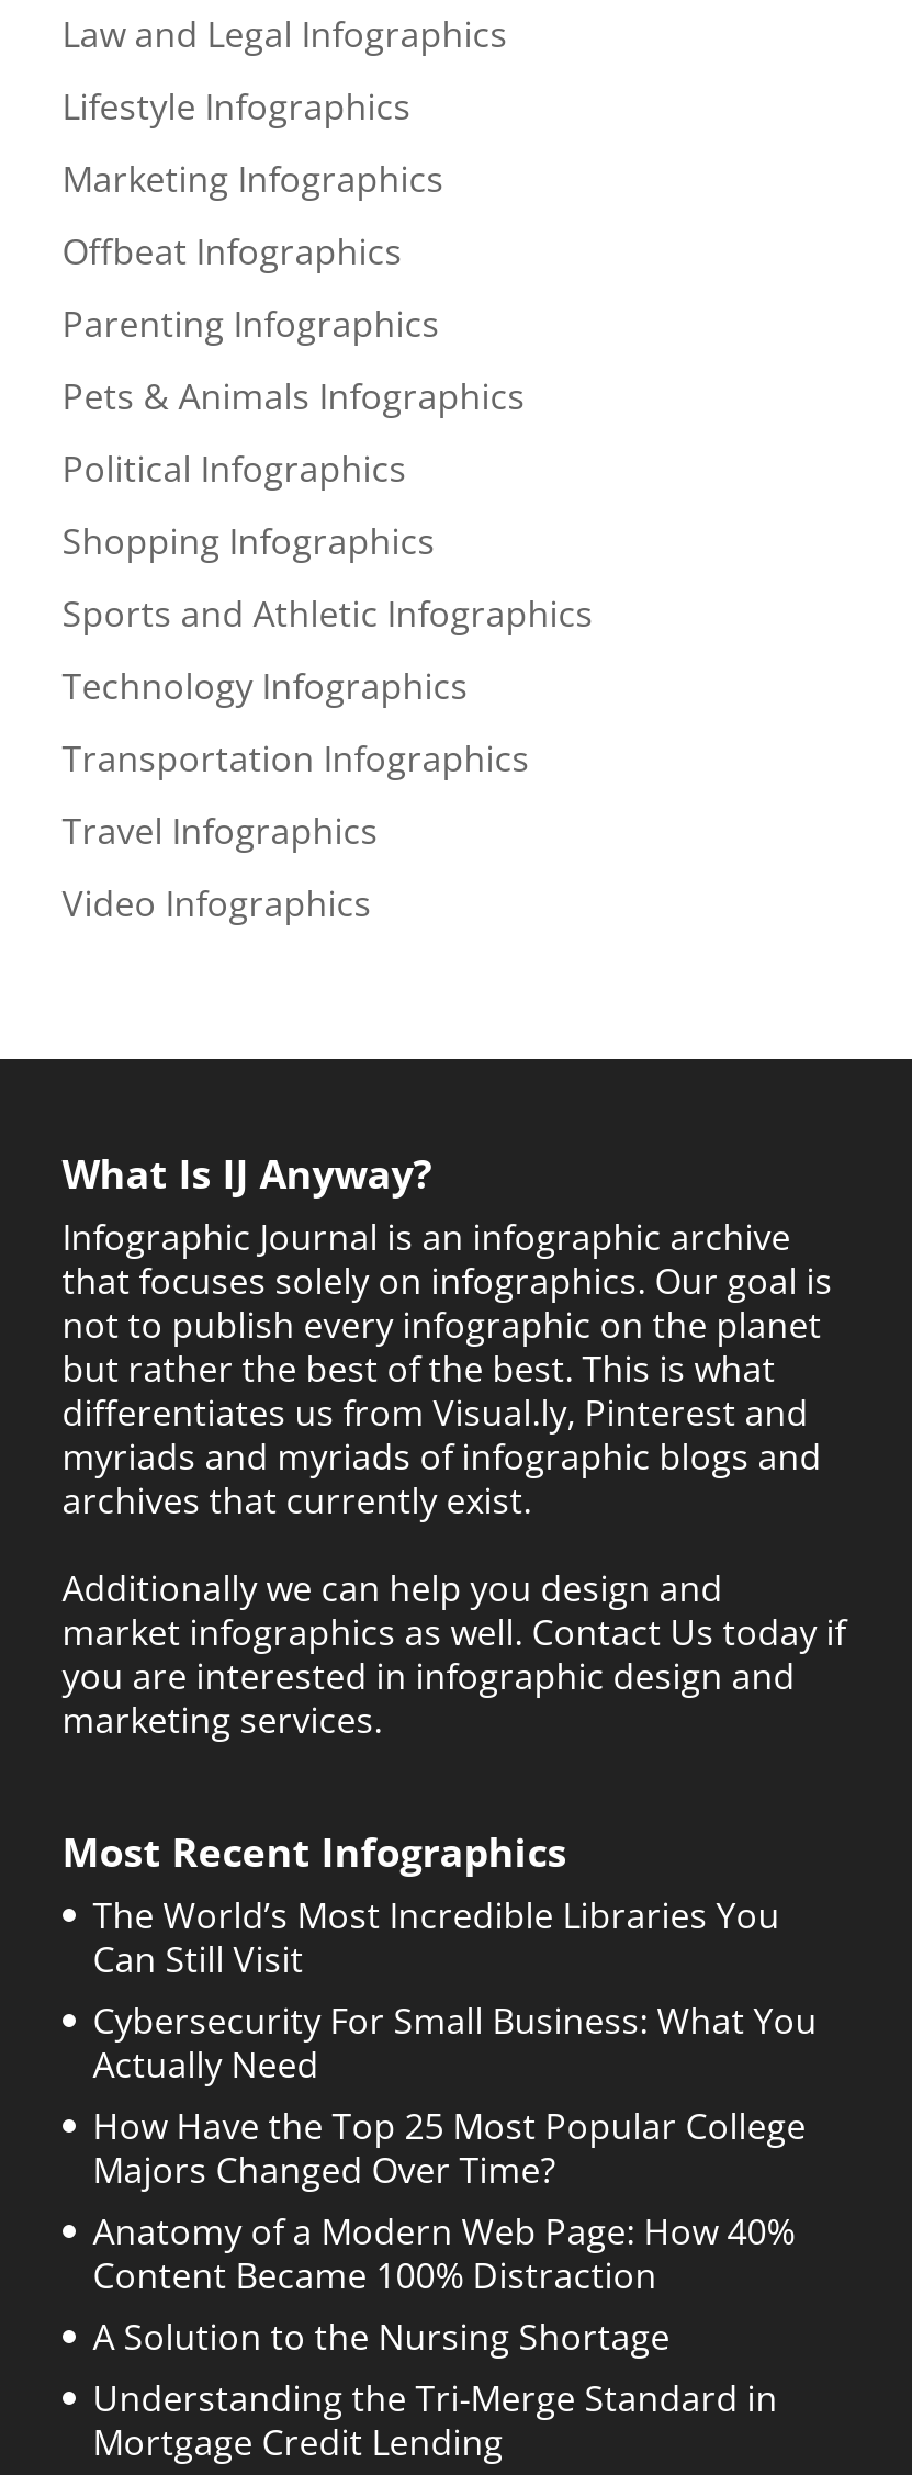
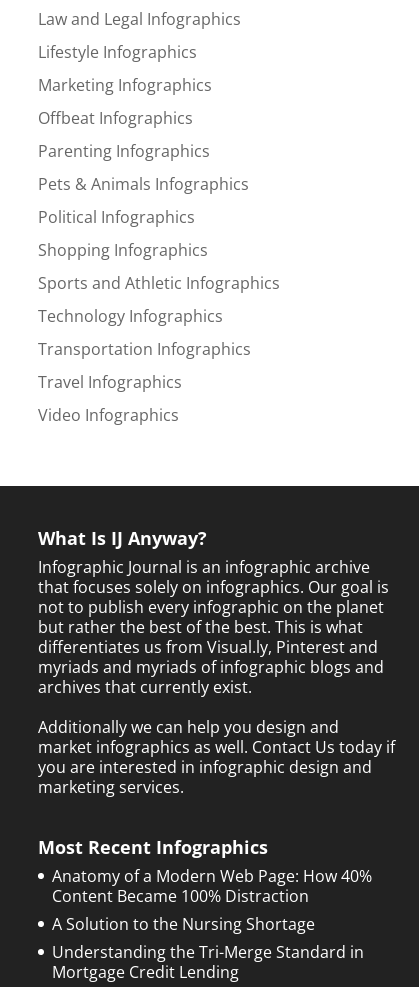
[93,1891,817,2194] The World’s Most Incredible Libraries You | Can Still Visit | Cybersecurity For Small Business: What You | Actually Need | How Have the Top 25 Most Popular College | Majors Changed Over Time? -> none

